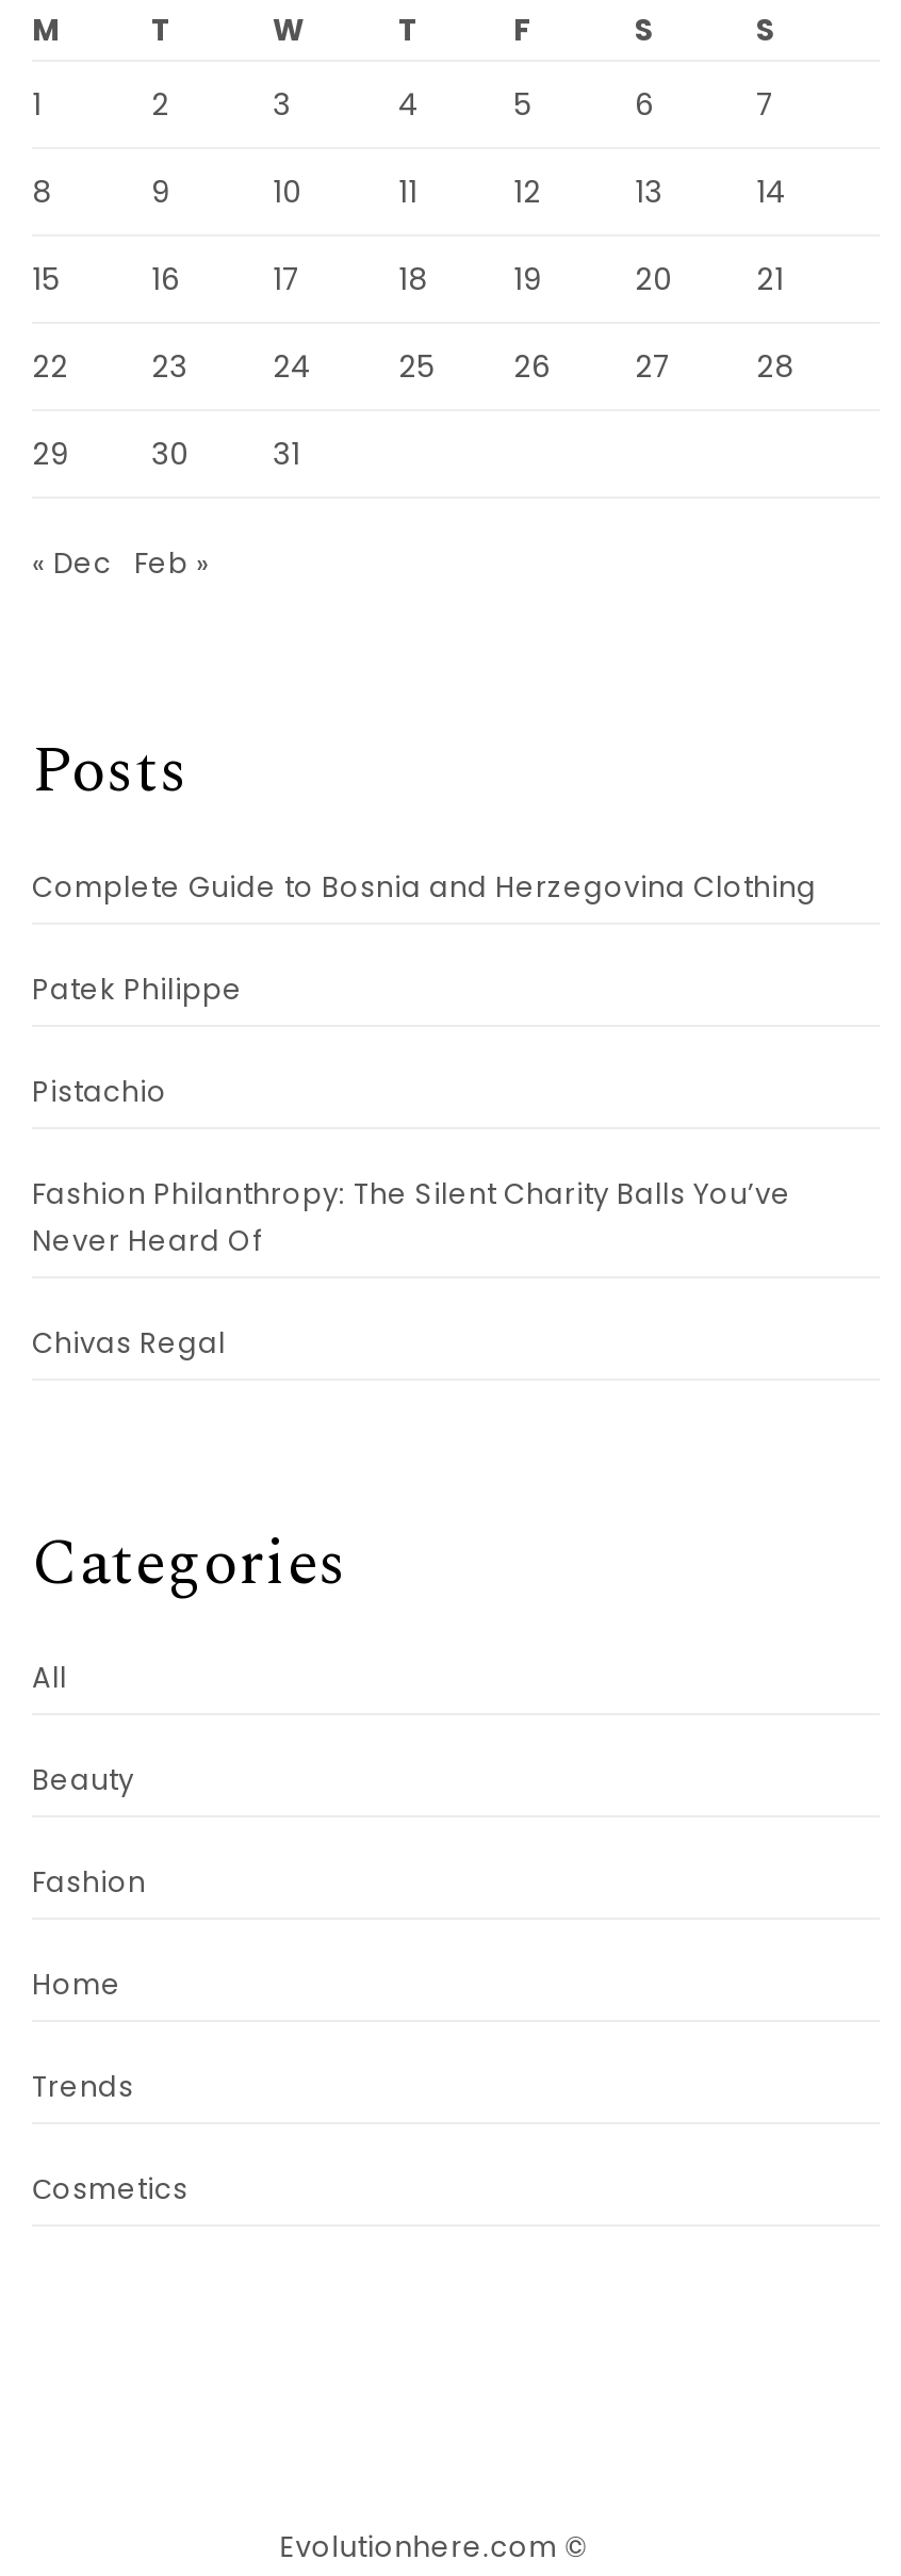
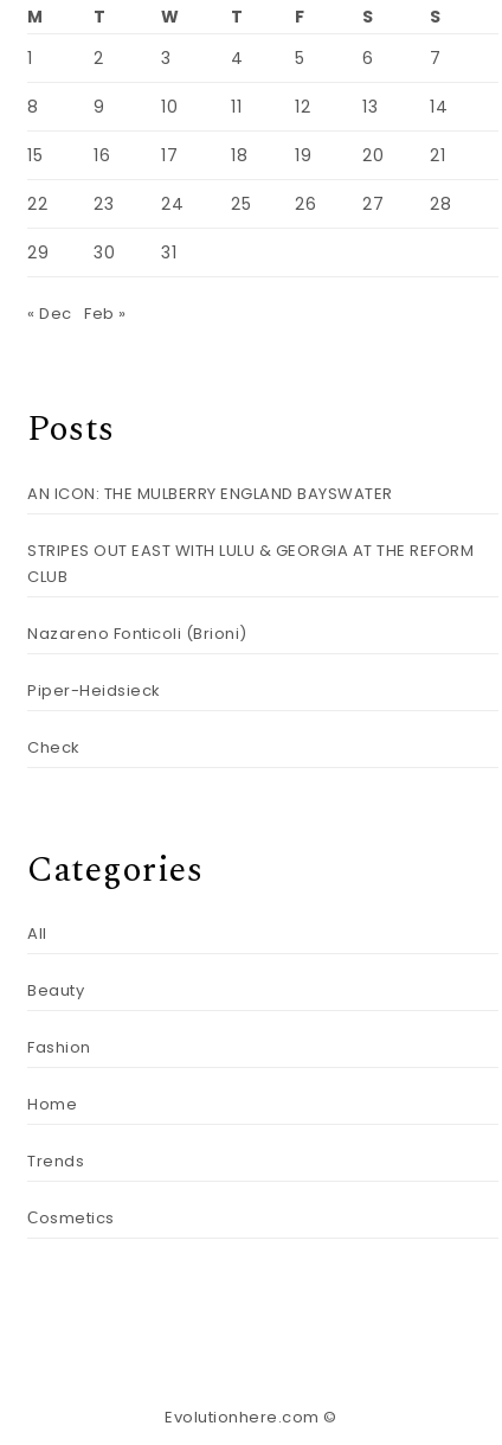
[32,866,817,907] Complete Guide to Bosnia and Herzegovina Clothing -> [27,482,392,504] AN ICON: THE MULBERRY ENGLAND BAYSWATER
[32,968,243,1009] Patek Philippe -> [27,539,474,587] STRIPES OUT EAST WITH LULU & GEORGIA AT THE REFORM | CLUB
[32,1071,167,1111] Pistachio -> [27,622,247,644] Nazareno Fonticoli (Brioni)
[32,1173,791,1260] Fashion Philanthropy: The Silent Charity Balls You’ve | Never Heard Of -> [27,679,160,701] Piper-Heidsieck
[32,1322,226,1363] Chivas Regal -> [27,736,80,758] Check

